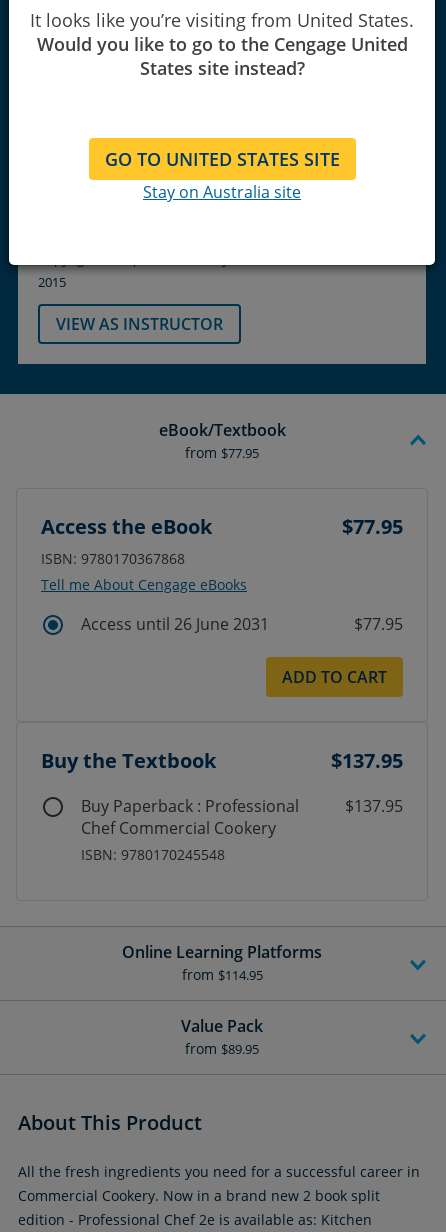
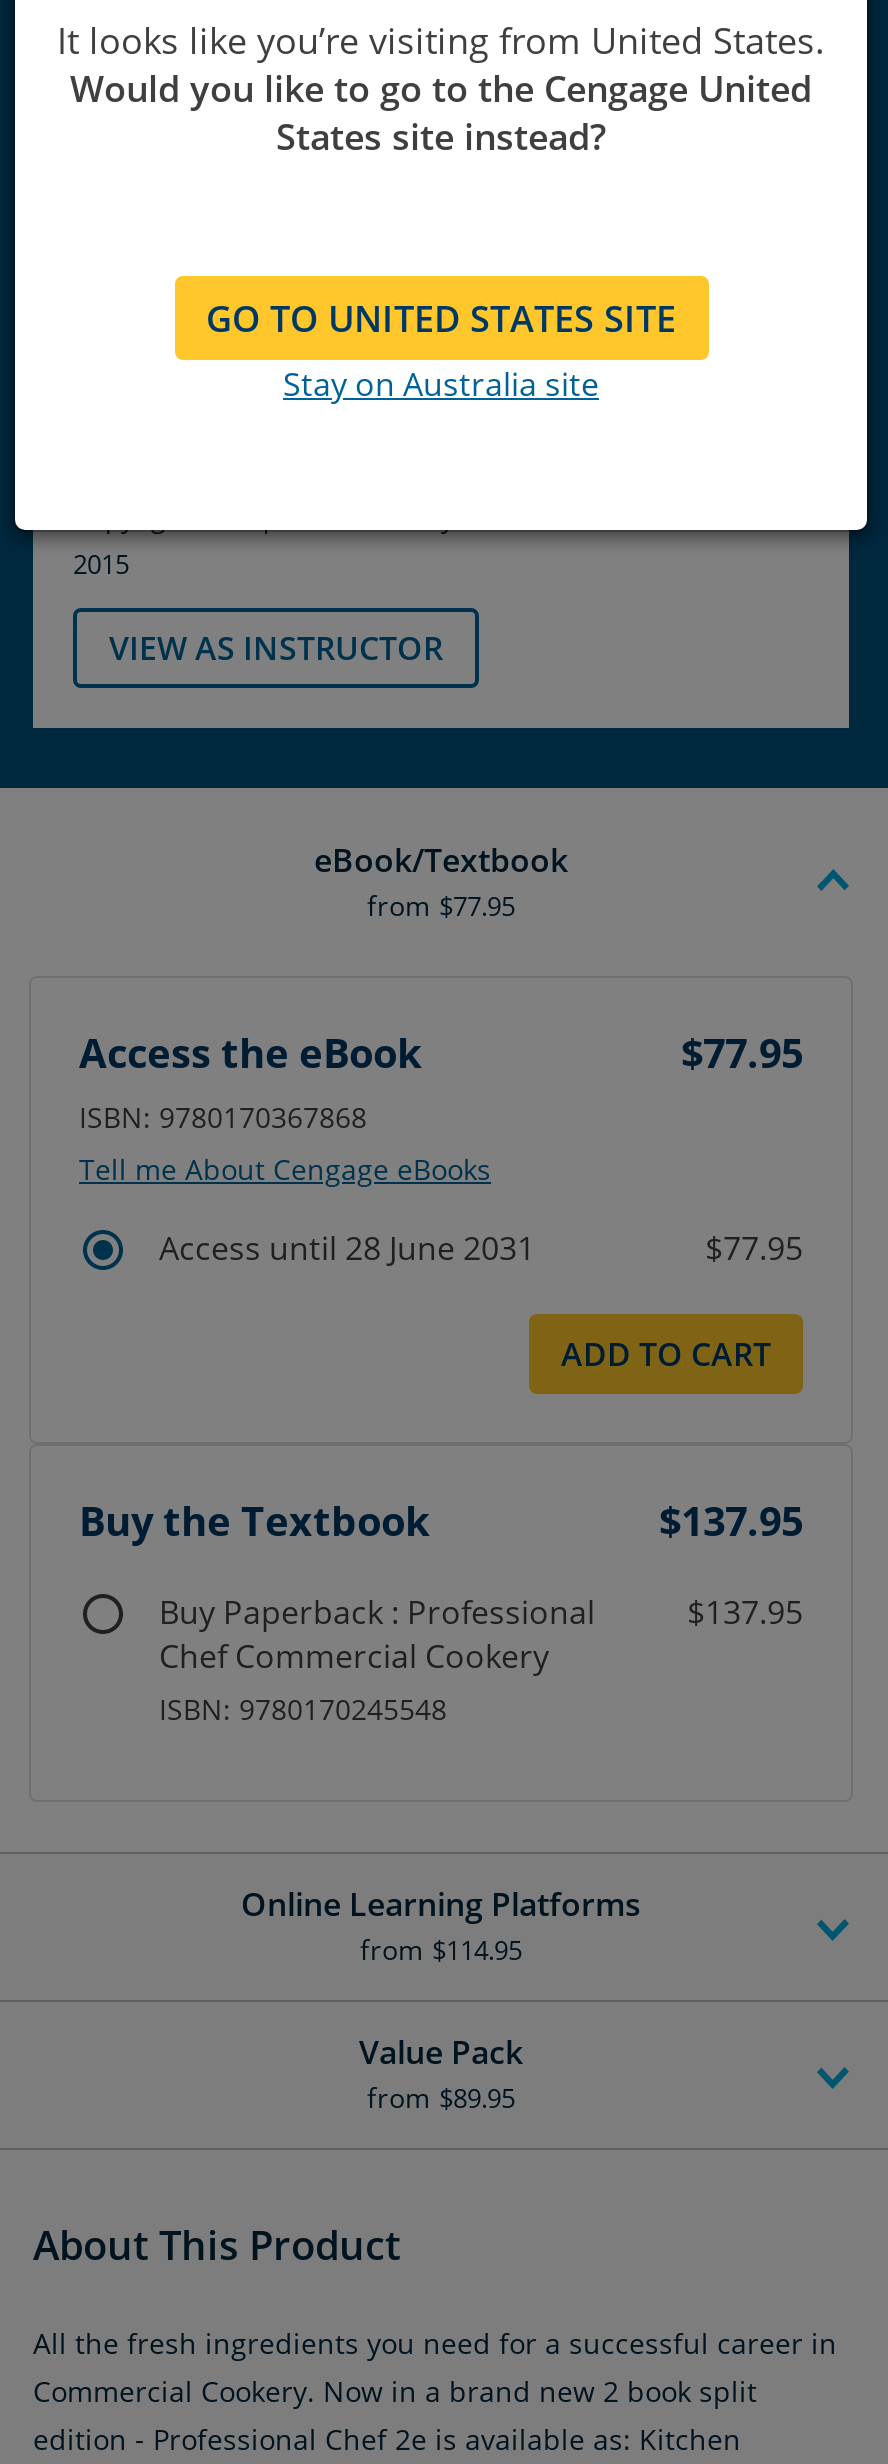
[81,613,269,635] Access until 26 June 2031 -> [159,1227,535,1271] Access until 28 June 2031

